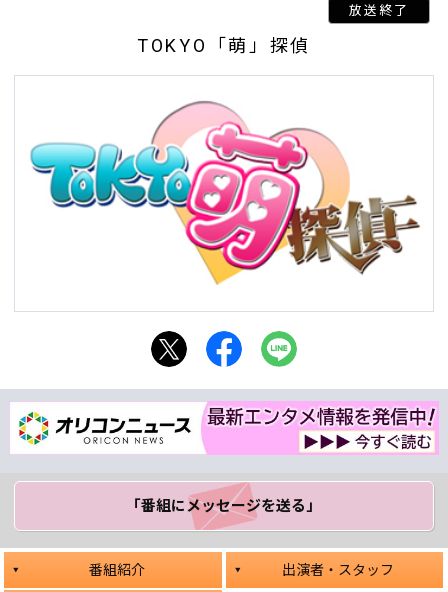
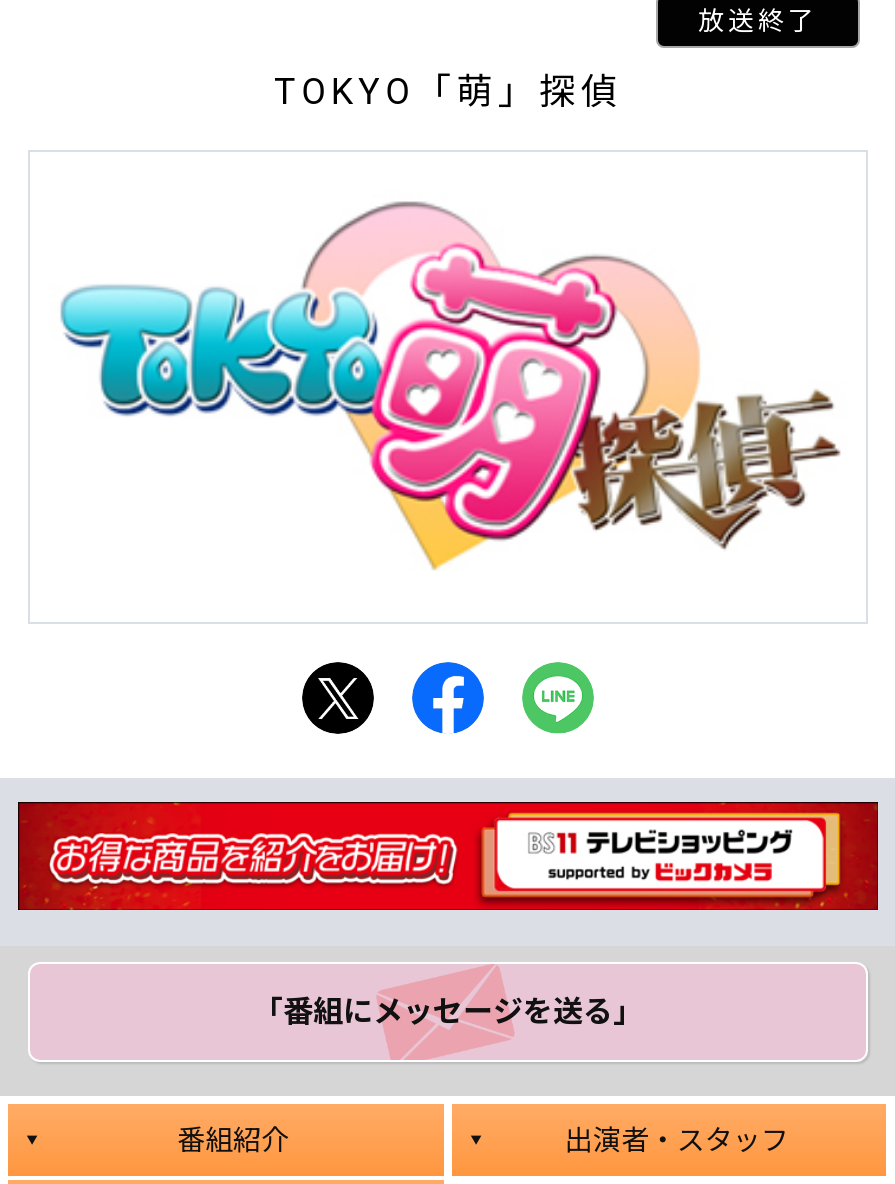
[9,401,439,455] [image] -> [16,800,880,912] [image]

